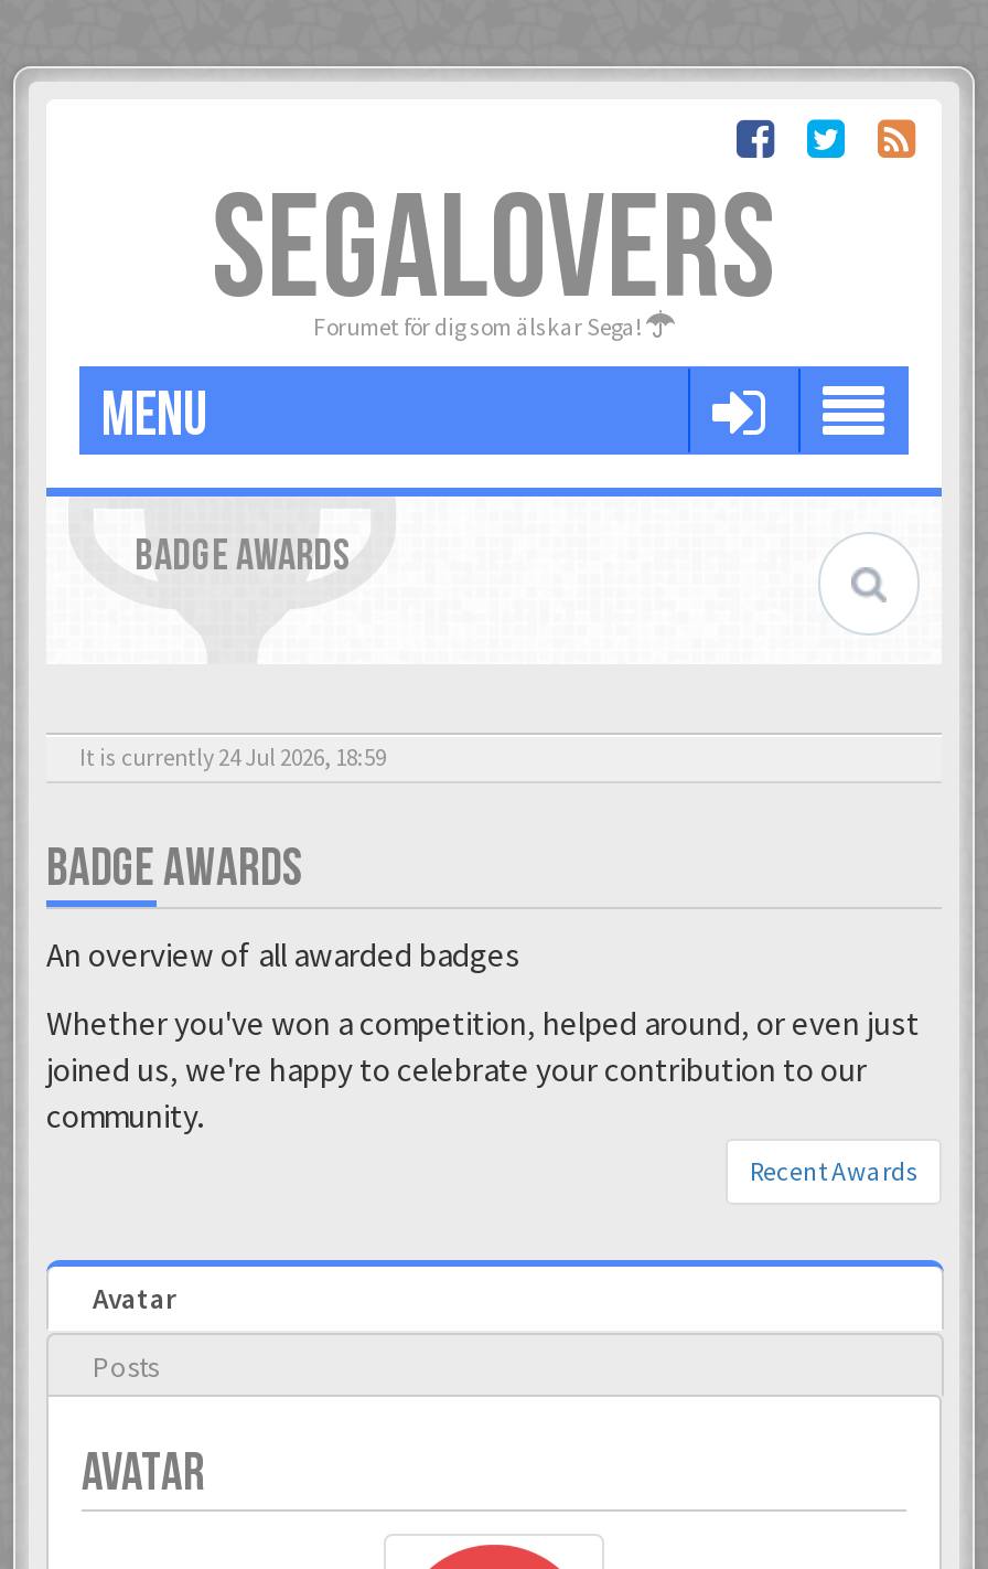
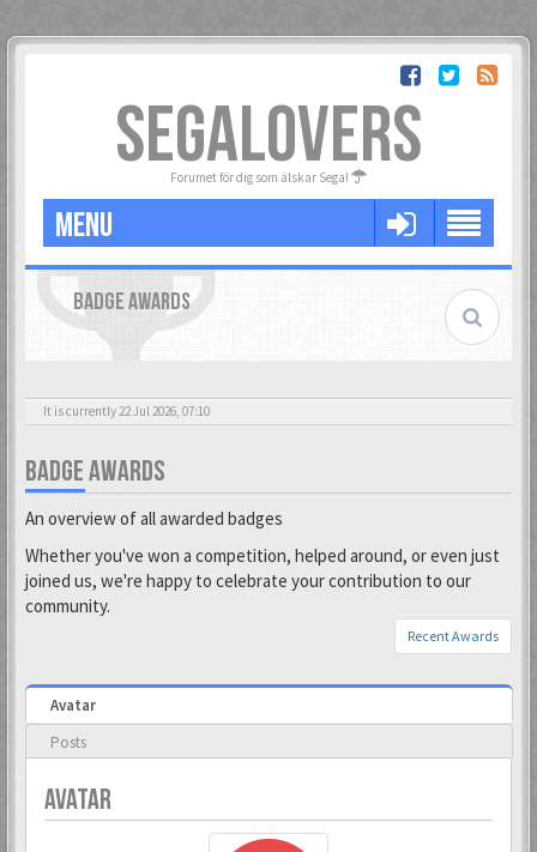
[79,741,386,772] It is currently 24 Jul 2026, 18:59 -> [43,403,210,419] It is currently 22 Jul 2026, 07:10

